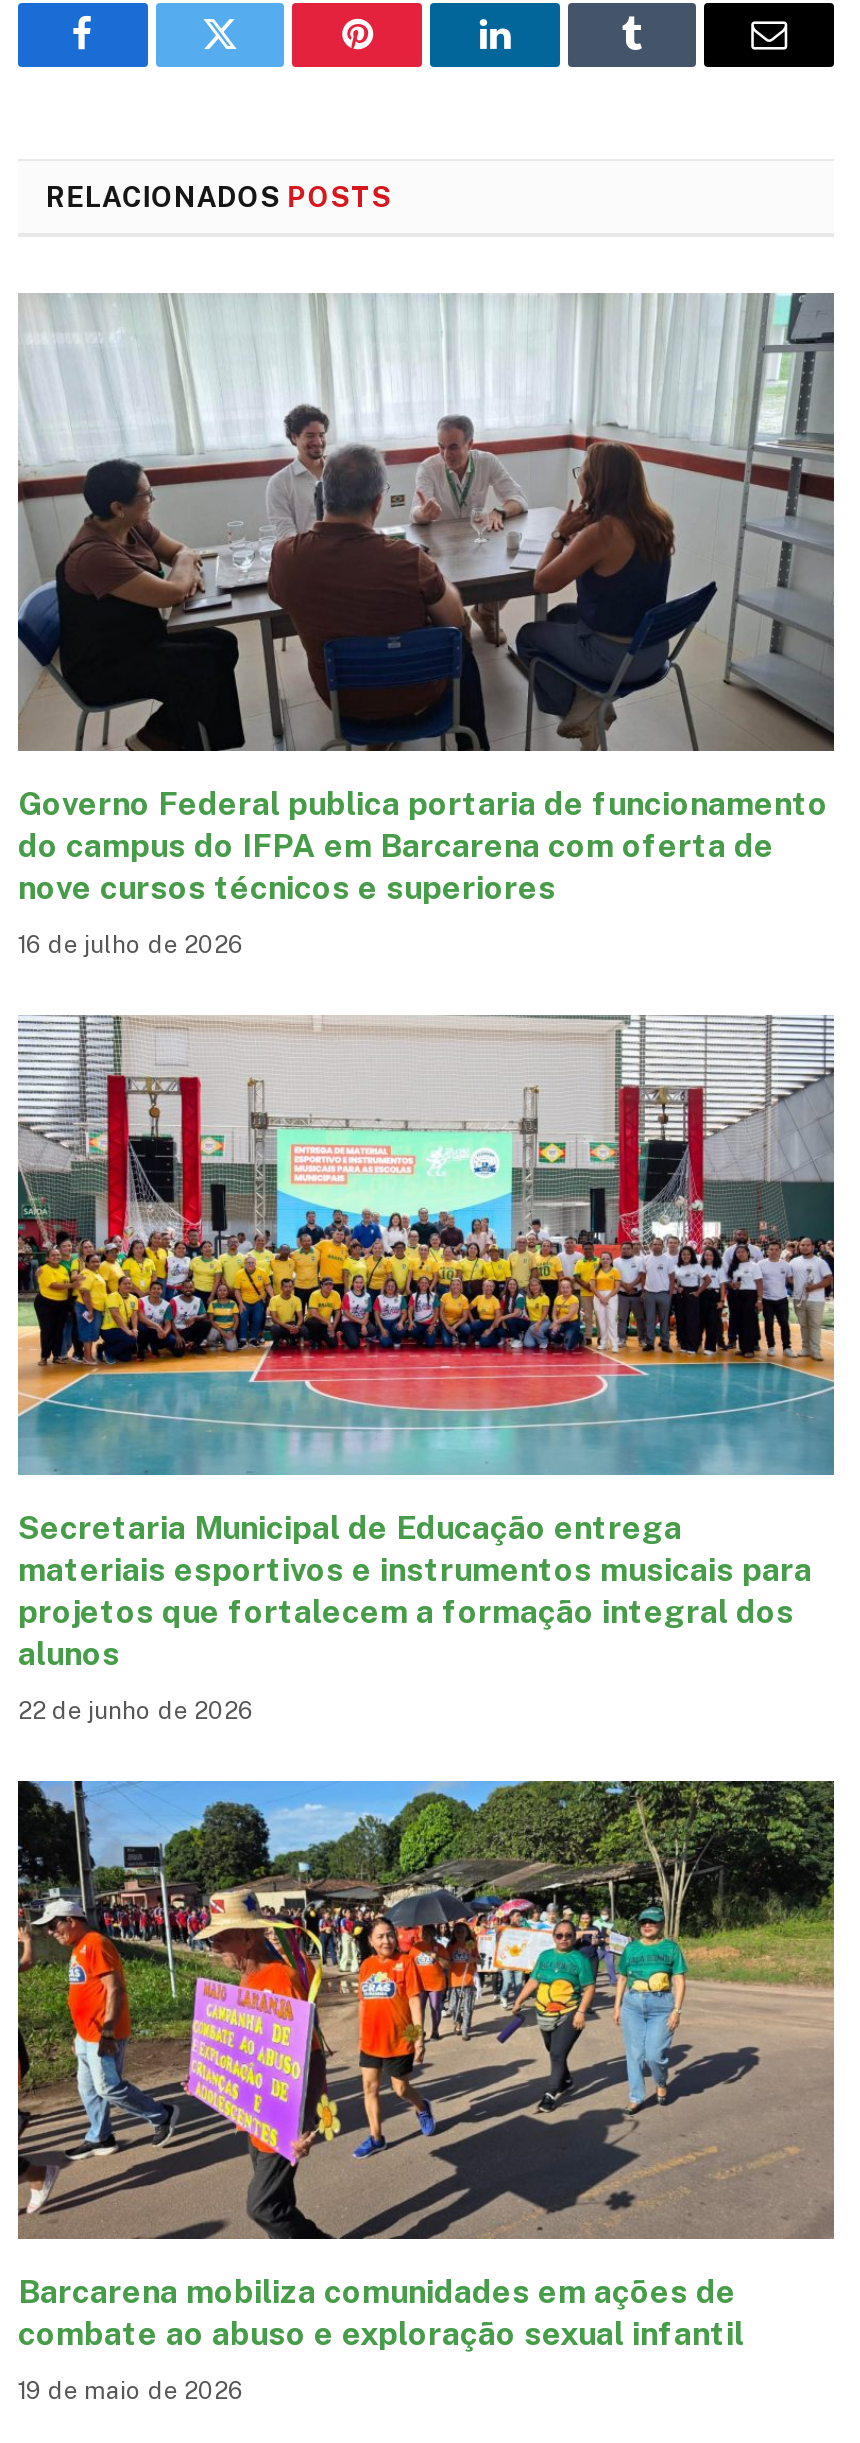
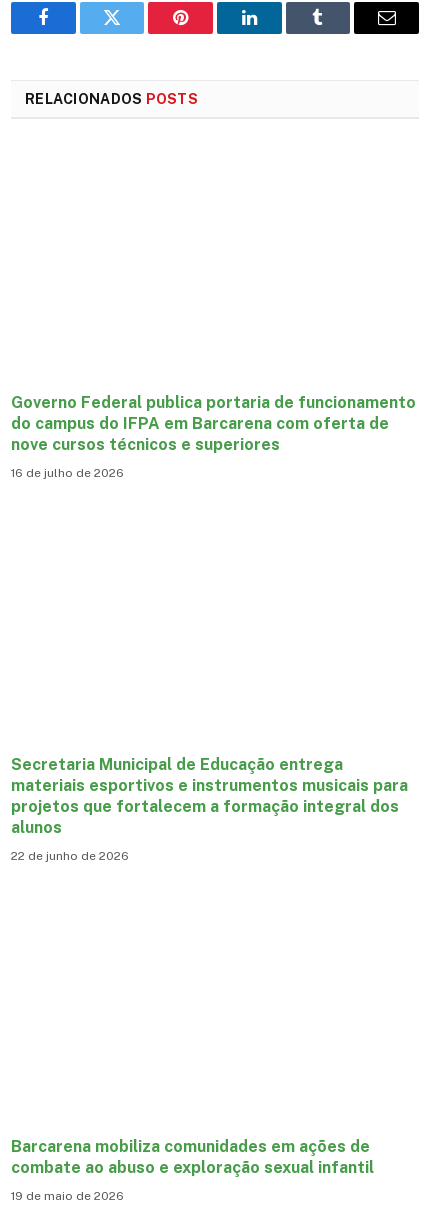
[16,291,836,753] [image] -> none
[16,1013,836,1477] [image] -> none
[16,1779,836,2241] [image] -> none

